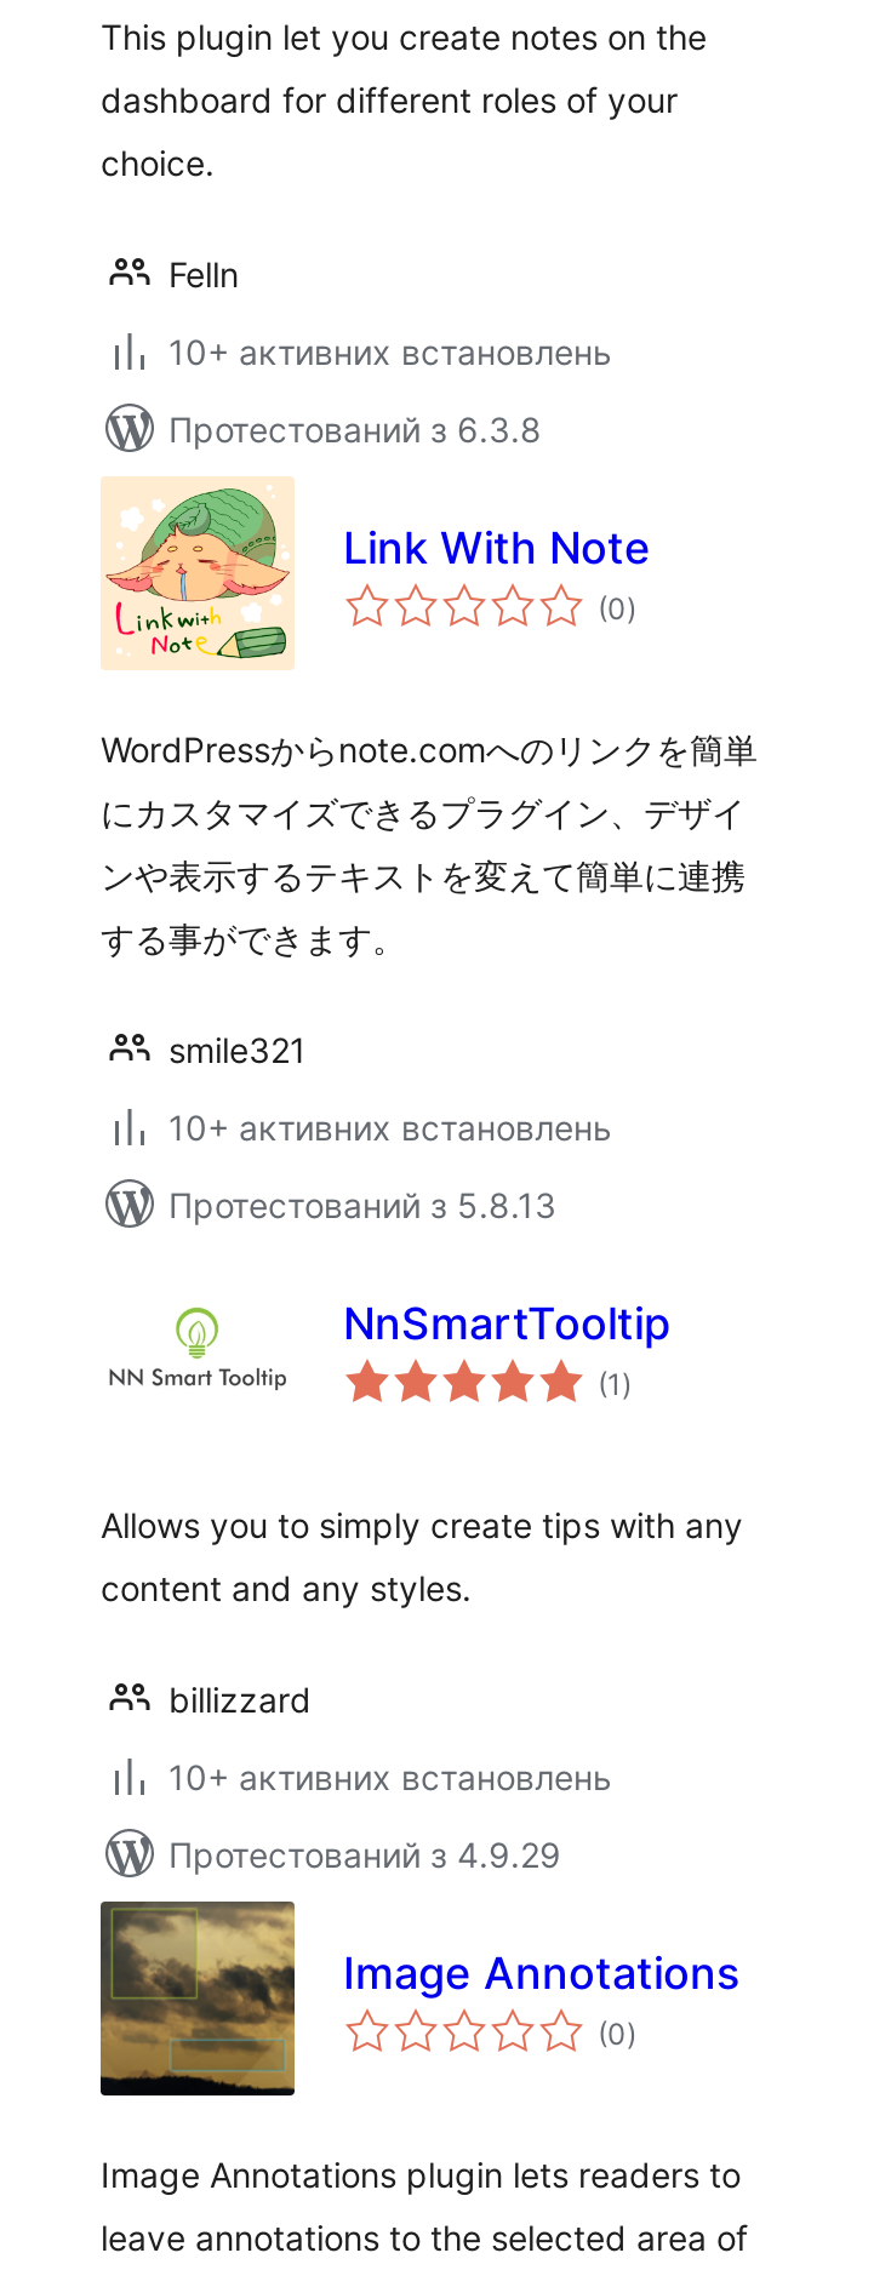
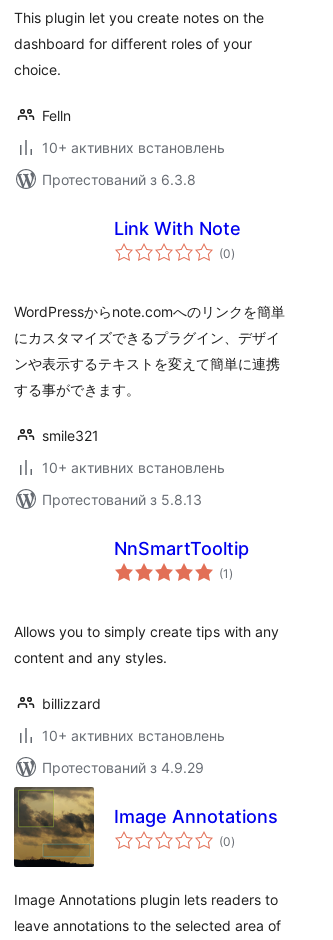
[101,476,295,670] [image] -> none
[108,1305,290,1393] [image] -> none

